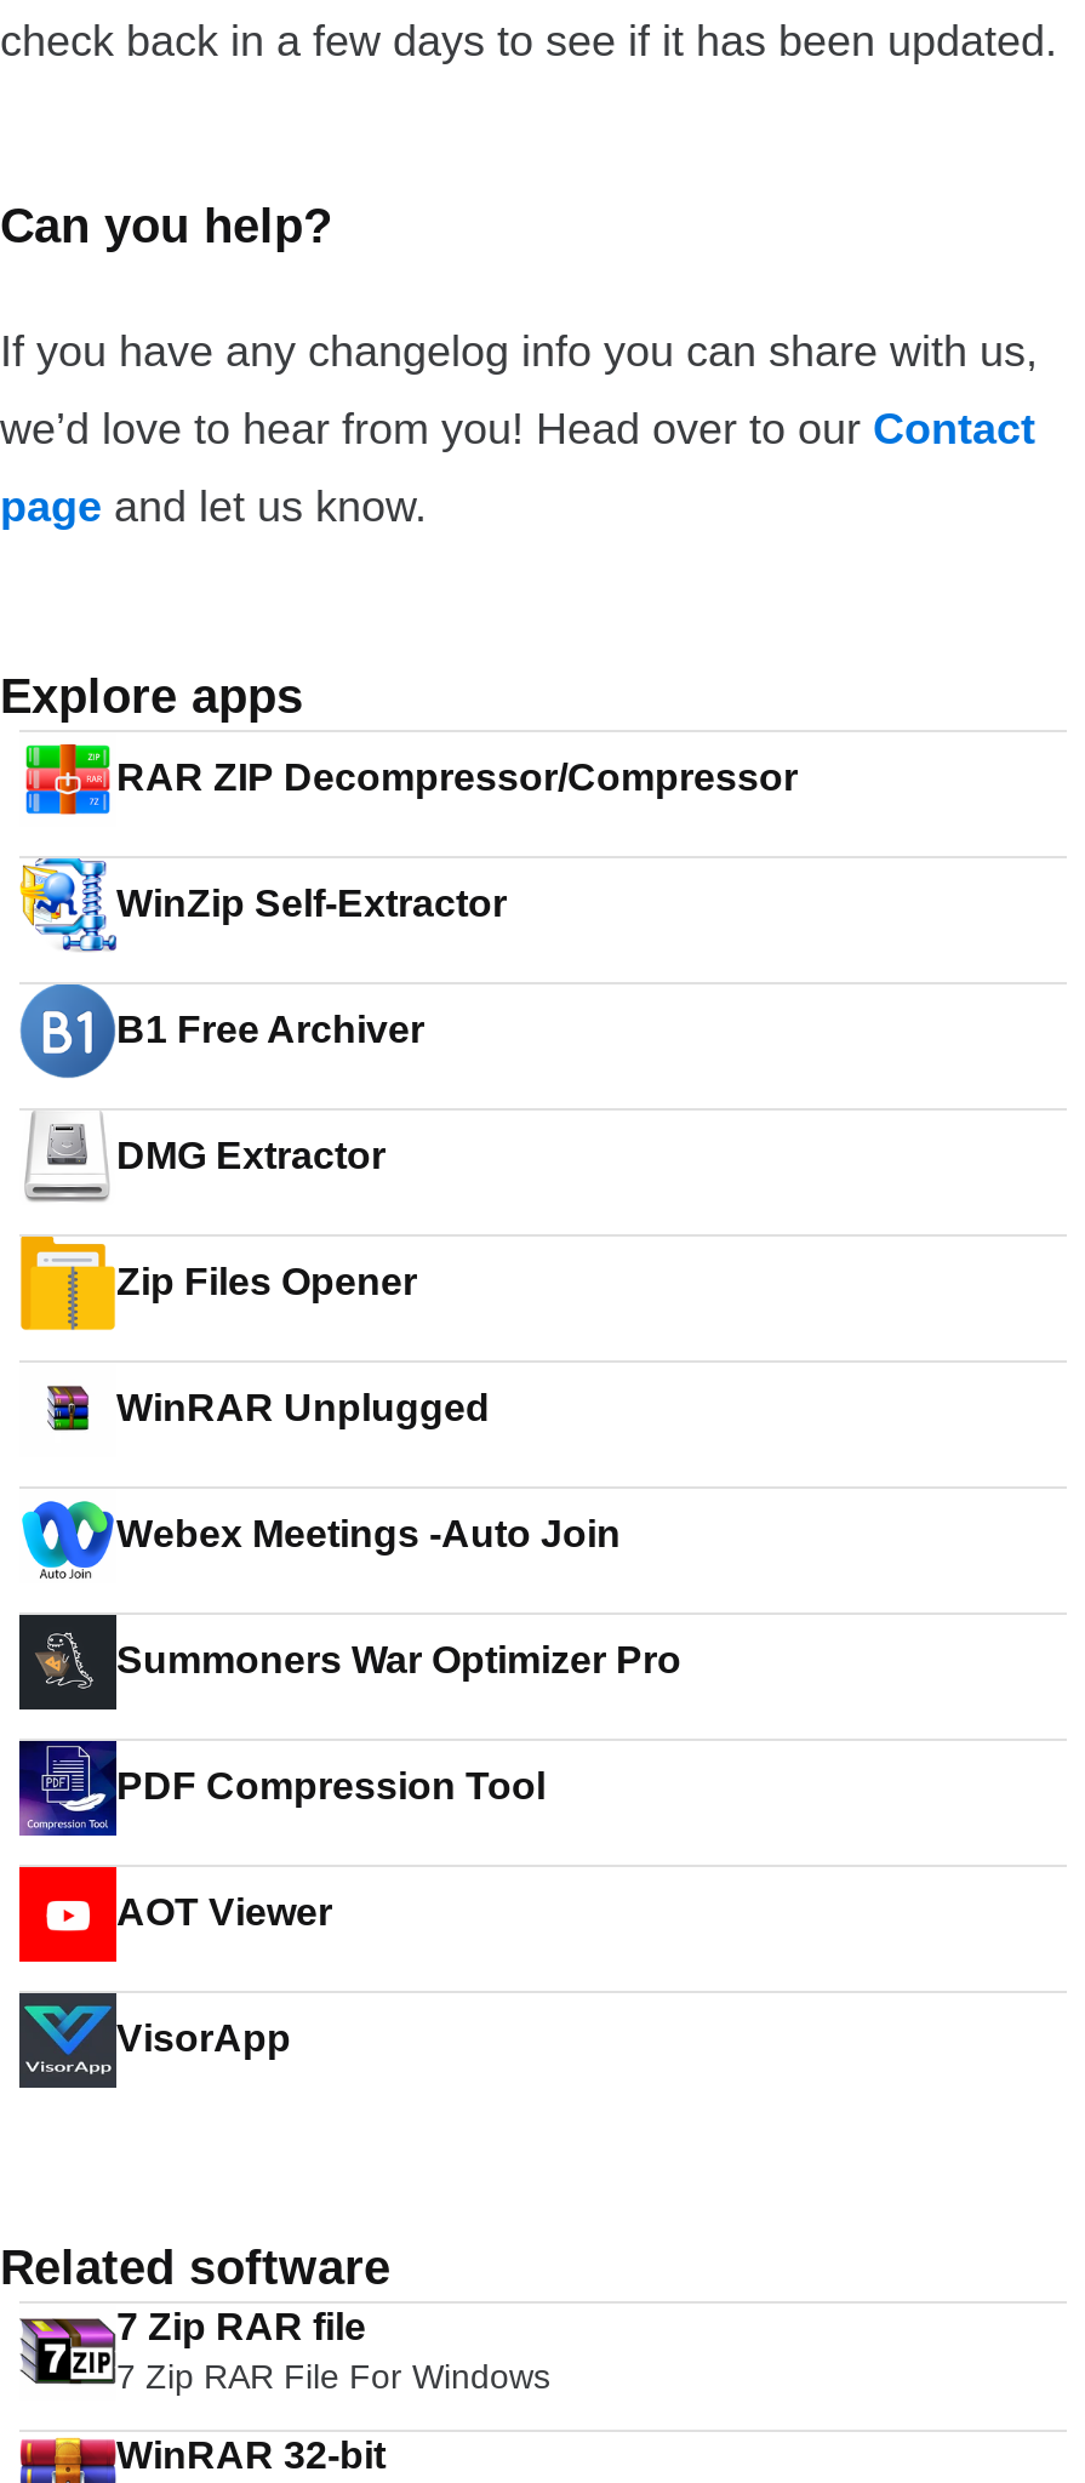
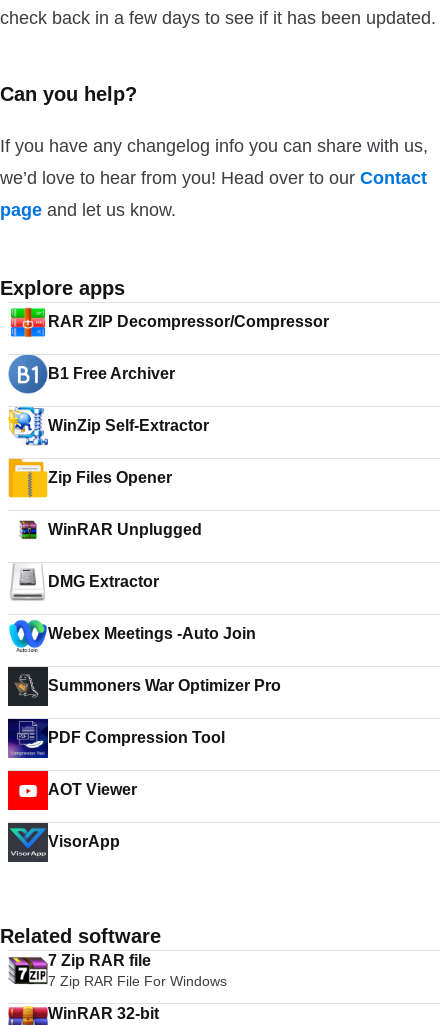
moved [17,858,507,953] -> [7,406,209,446]: [image] | WinZip Self-Extractor
moved [19,982,427,1079] -> [8,354,176,394]: [image] | B1 Free Archiver
moved [19,1111,386,1203] -> [10,564,159,601]: [image] | DMG Extractor
moved [116,1261,490,1428] -> [48,469,202,538]: Zip Files Opener | WinRAR Unplugged

